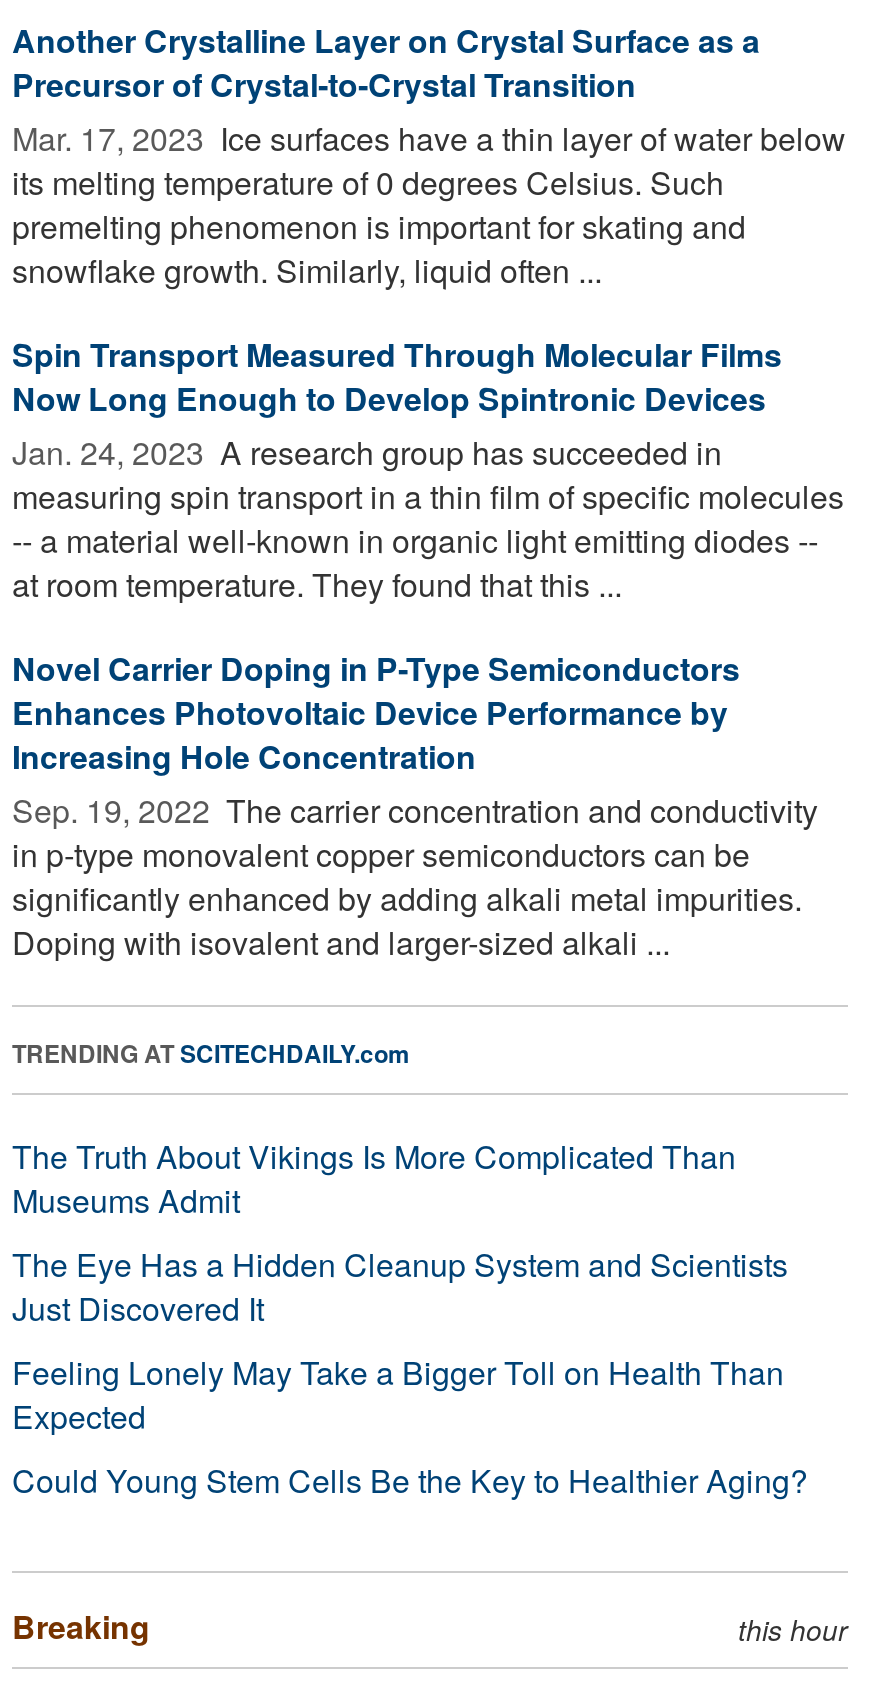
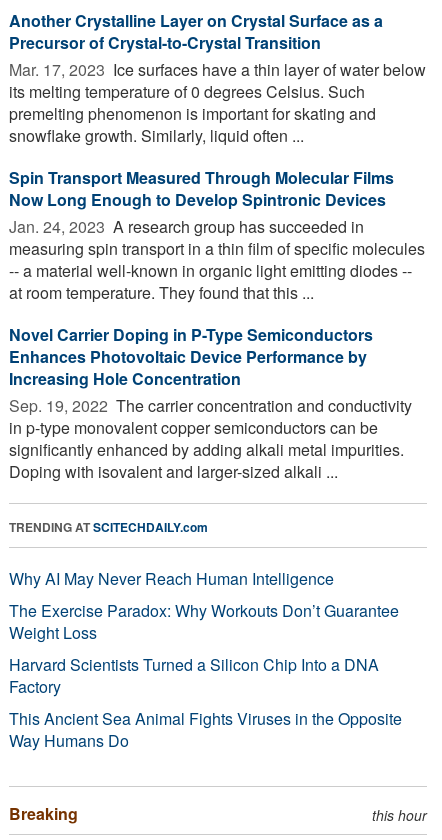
[12,1133,808,1503] The Truth About Vikings Is More Complicated Than | Museums Admit | The Eye Has a Hidden Cleanup System and Scientists | Just Discovered It | Feeling Lonely May Take a Bigger Toll on Health Than | Expected | Could Young Stem Cells Be the Key to Healthier Aging? -> [9,567,402,752] Why AI May Never Reach Human Intelligence | The Exercise Paradox: Why Workouts Don’t Guarantee | Weight Loss | Harvard Scientists Turned a Silicon Chip Into a DNA | Factory | This Ancient Sea Animal Fights Viruses in the Opposite | Way Humans Do

